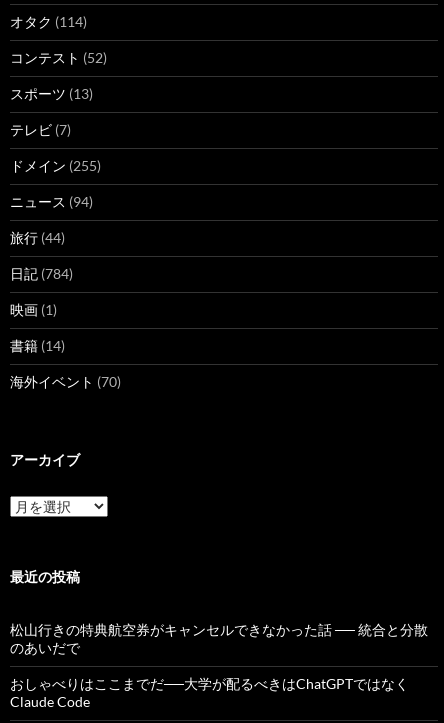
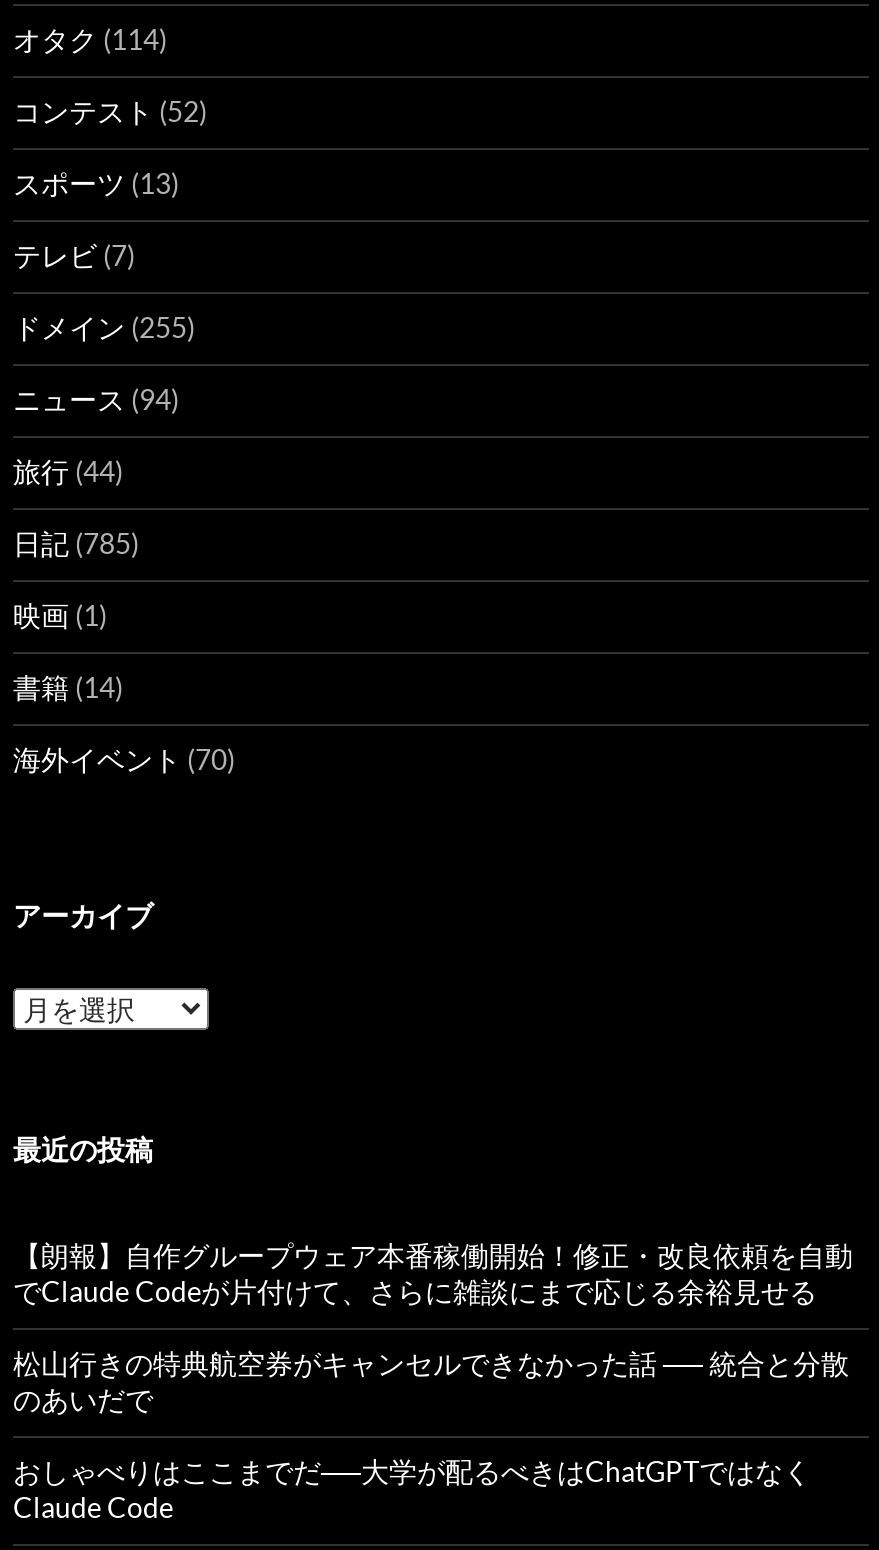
[10,265,73,282] 日記(784) -> [13,525,139,559] 日記(785)
none -> [13,1237,853,1307] 【朗報】自作グループウェア本番稼働開始！修正・改良依頼を自動 | でClaude Codeが片付けて、さらに雑談にまで応じる余裕見せる

